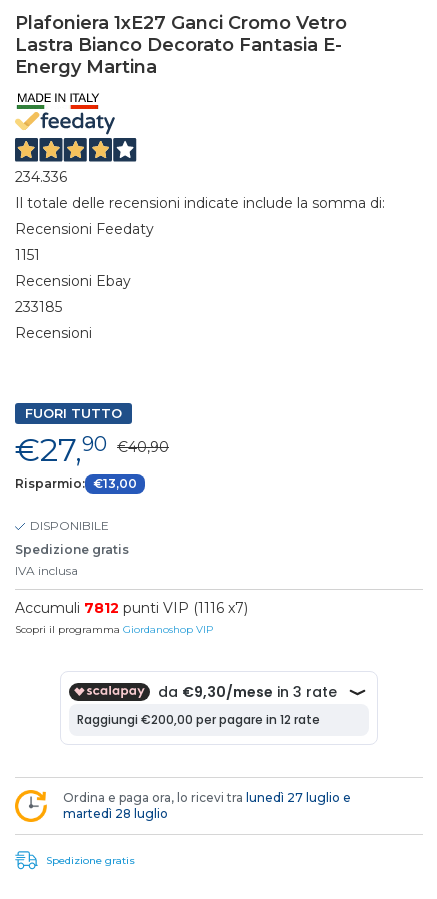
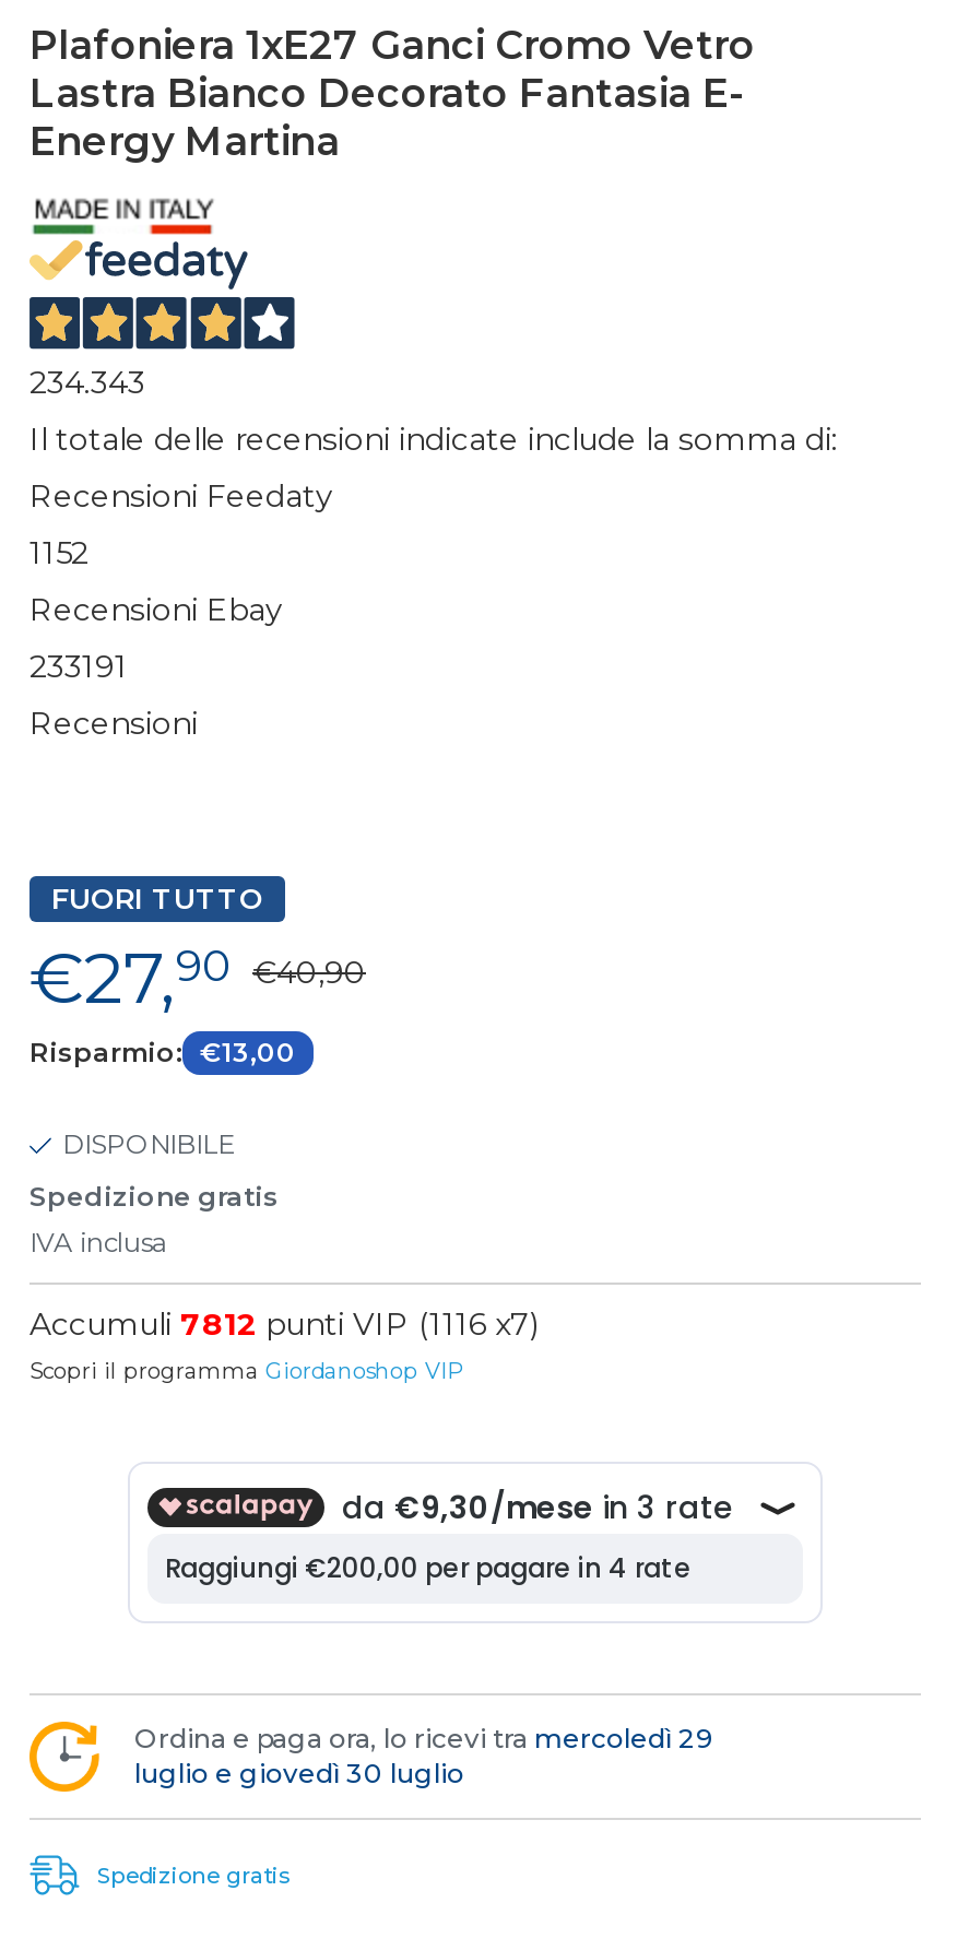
[15,168,67,186] 234.336 -> [29,363,145,402] 234.343
[15,246,40,264] 1151 -> [29,533,88,572] 1152
[15,298,62,316] 233185 -> [29,647,128,686] 233191
[63,790,351,821] Ordina e paga ora, lo ricevi tra lunedì 27 luglio e | martedì 28 luglio -> [134,1722,713,1789] Ordina e paga ora, lo ricevi tra mercoledì 29 | luglio e giovedì 30 luglio

